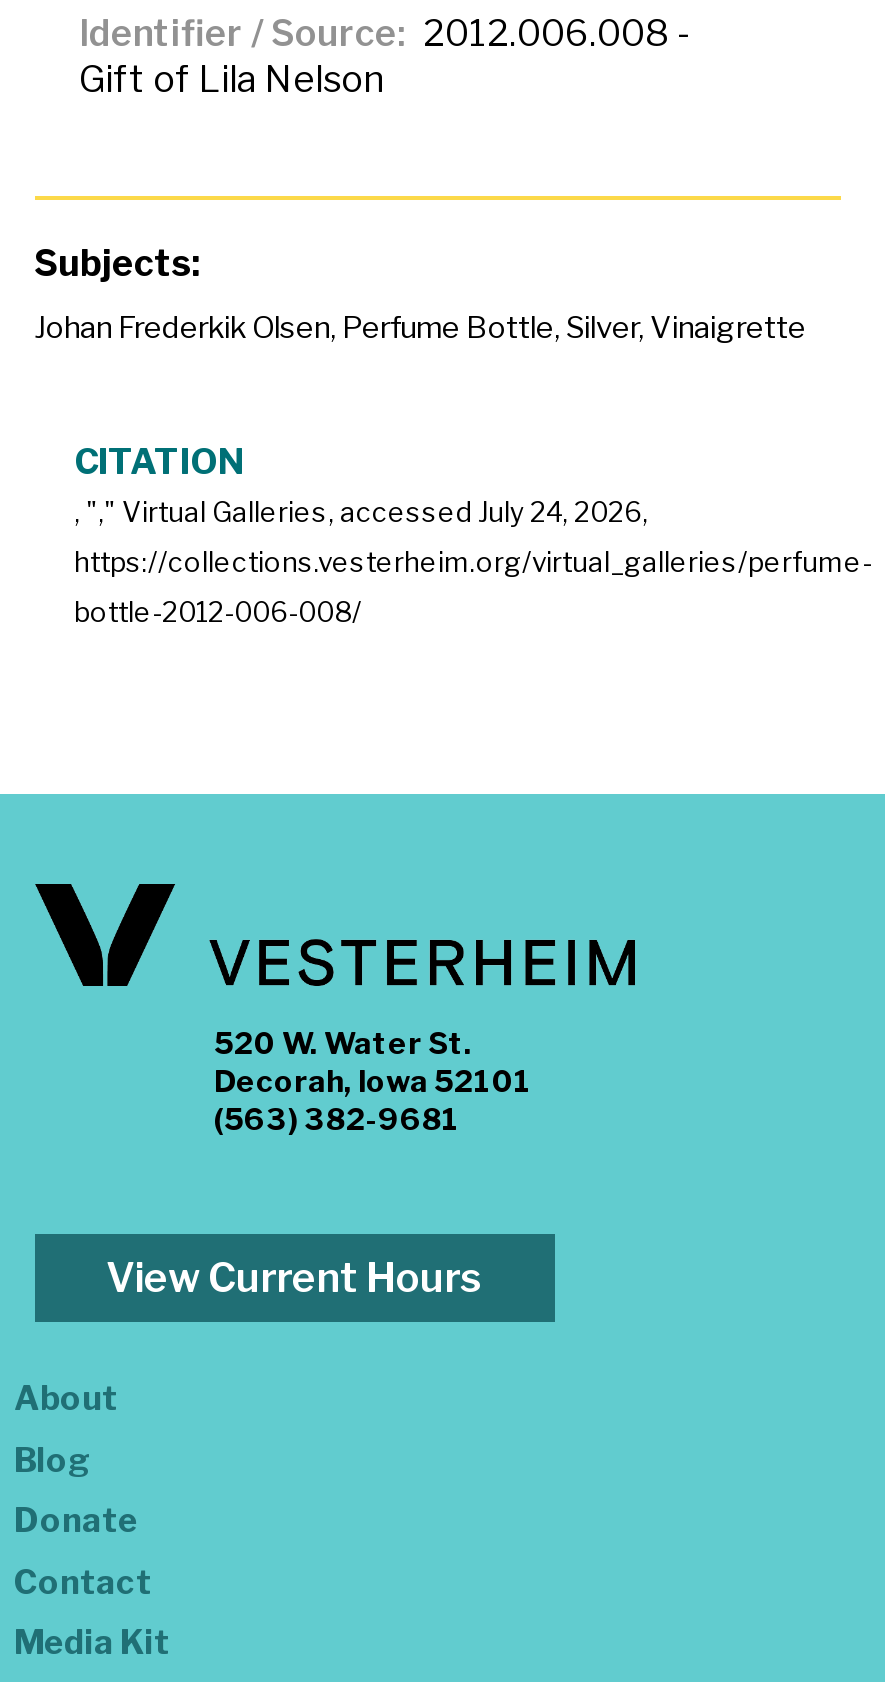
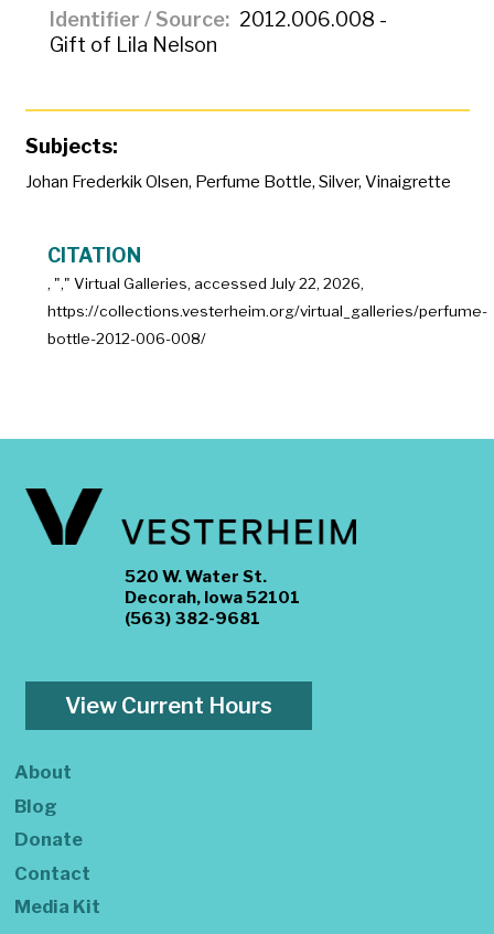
[74,497,648,529] , "," Virtual Galleries, accessed July 24, 2026, -> [47,275,363,293] , "," Virtual Galleries, accessed July 22, 2026,

